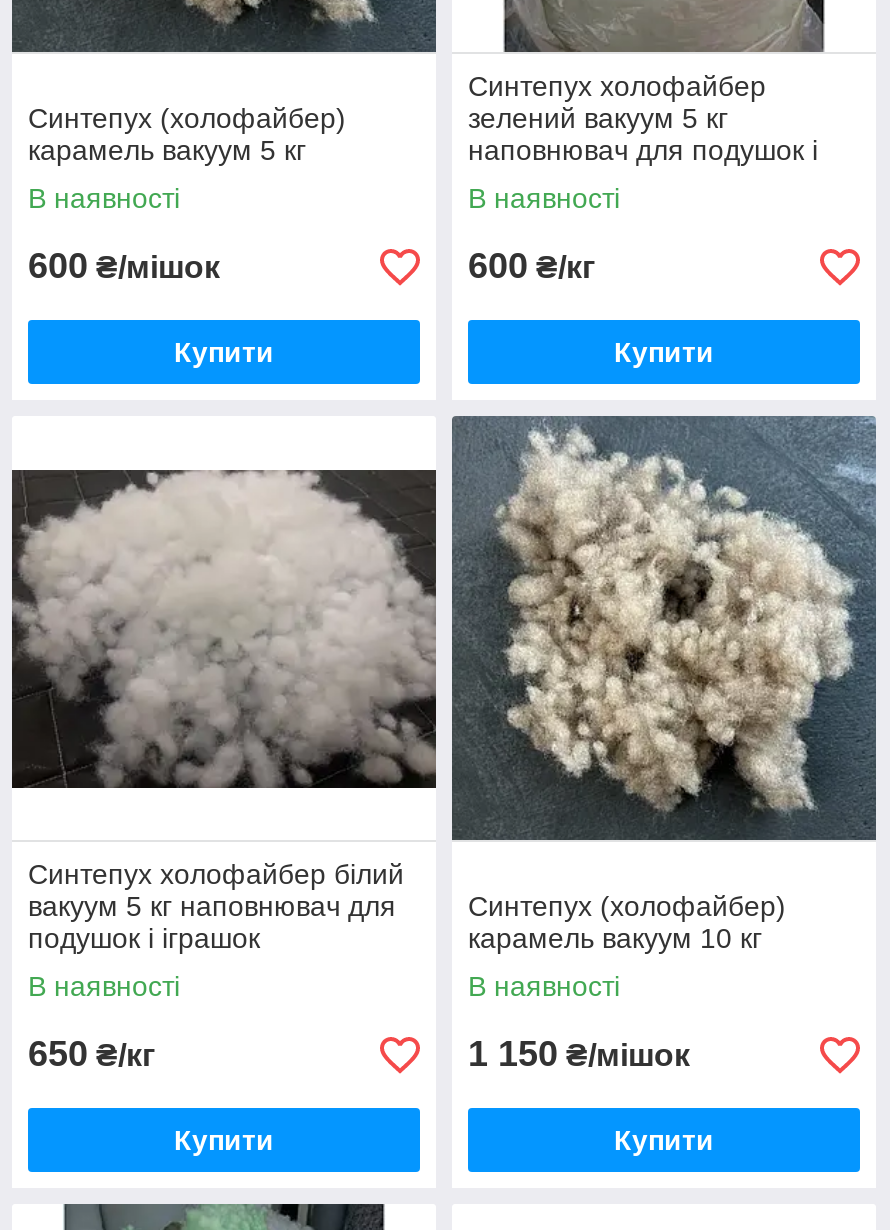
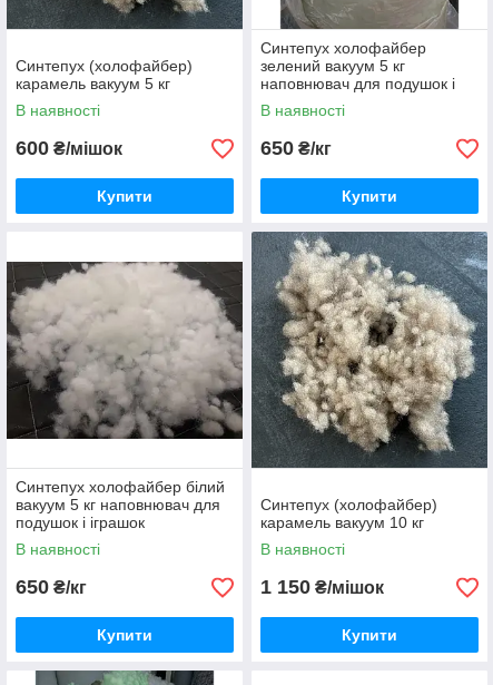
[468,247,596,287] 600 ₴/кг -> [260,137,332,160] 650 ₴/кг

